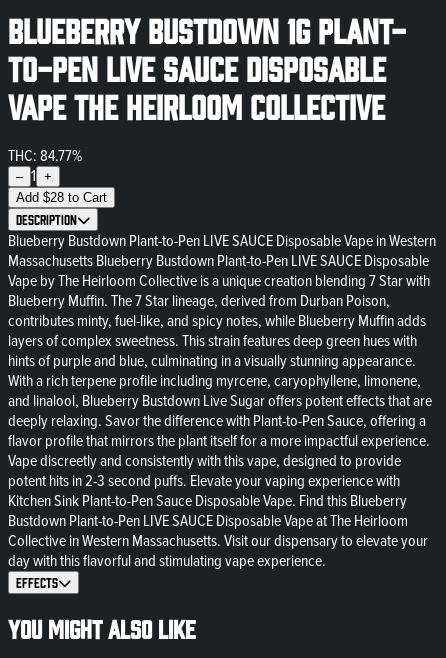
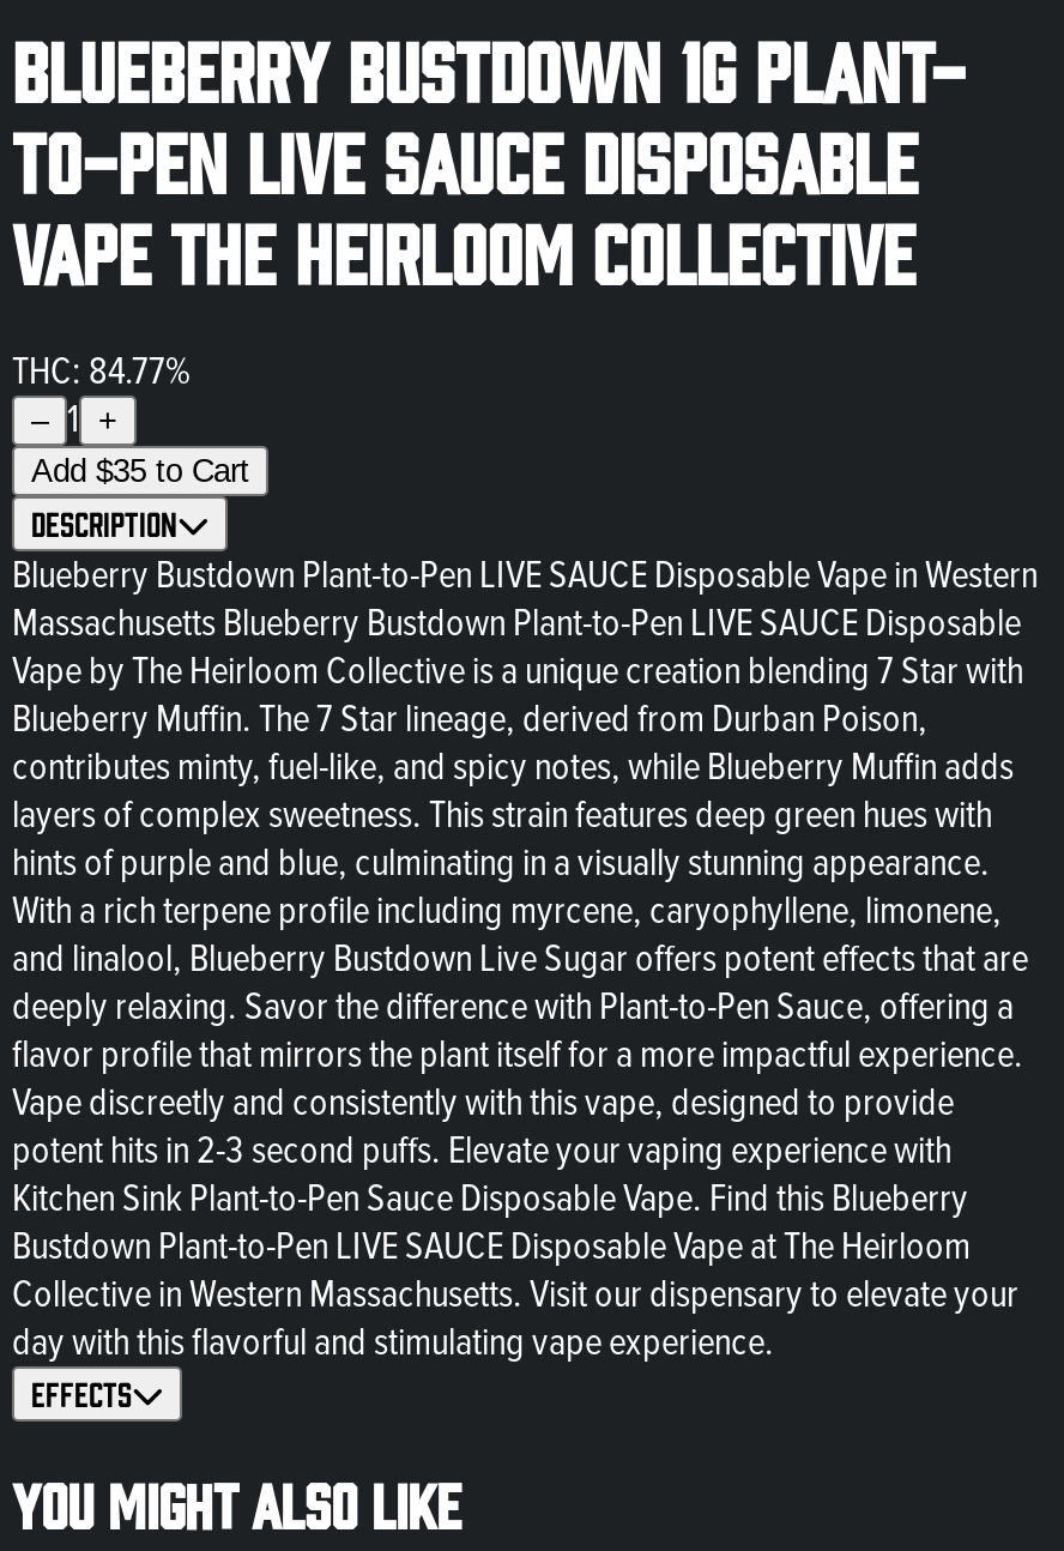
[16,190,107,205] Add $28 to Cart -> [31,452,249,488] Add $35 to Cart

